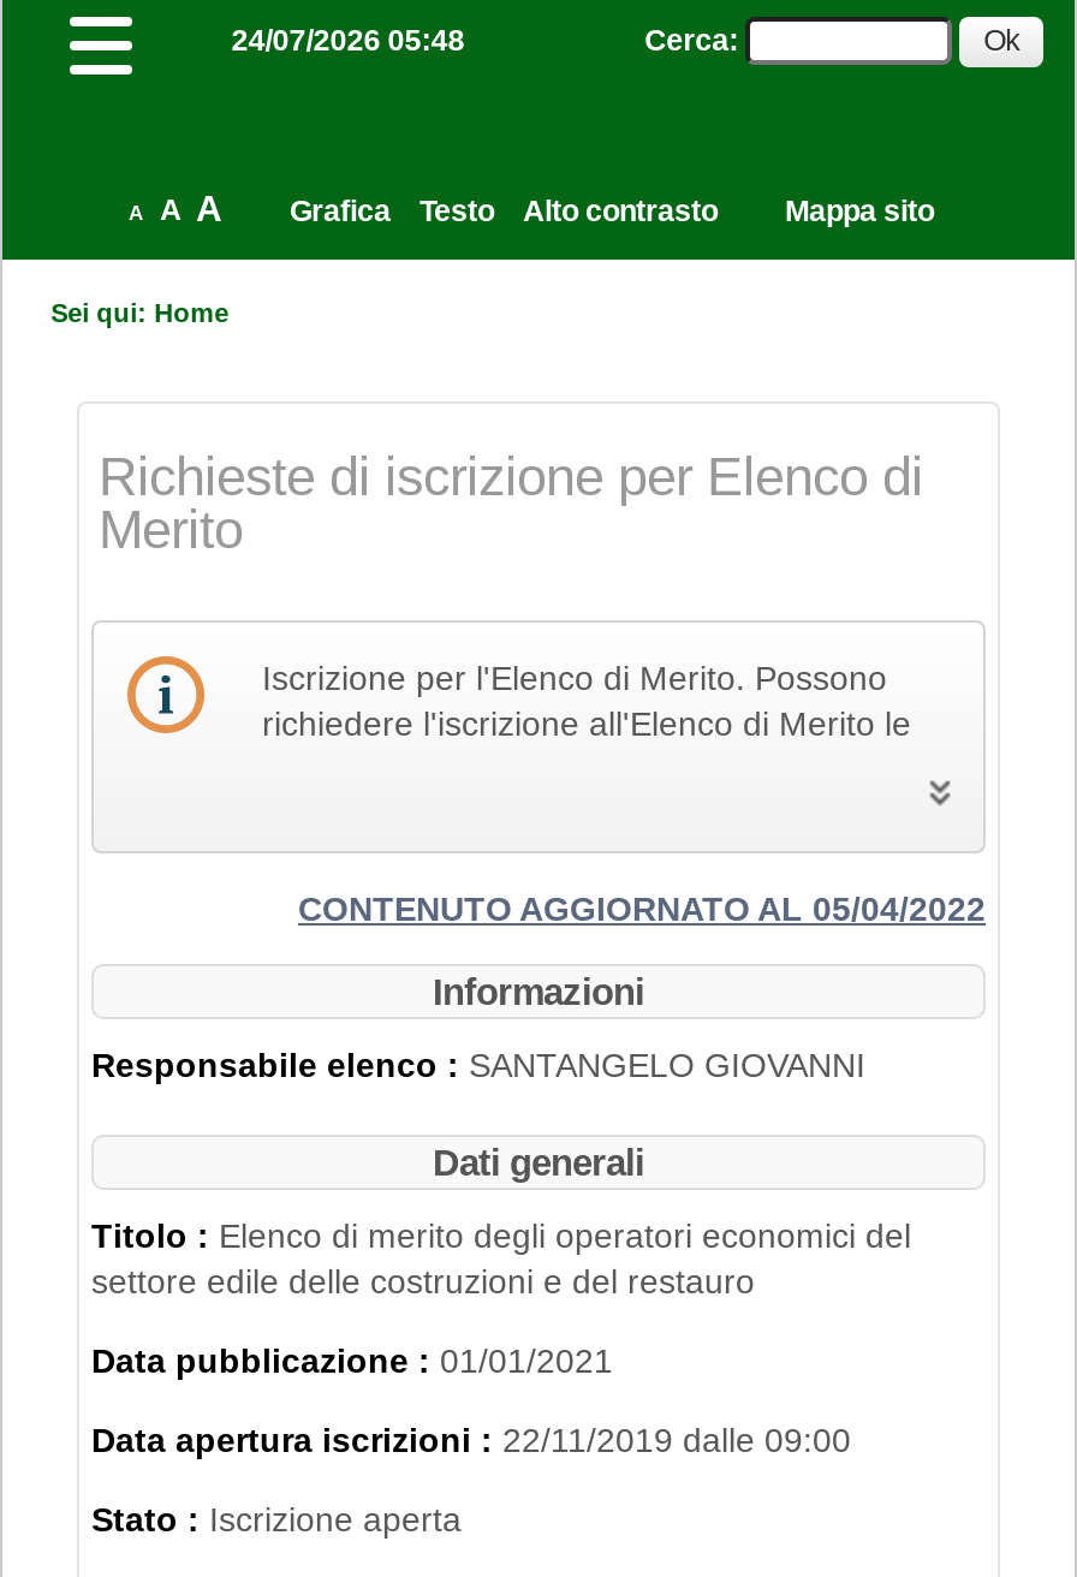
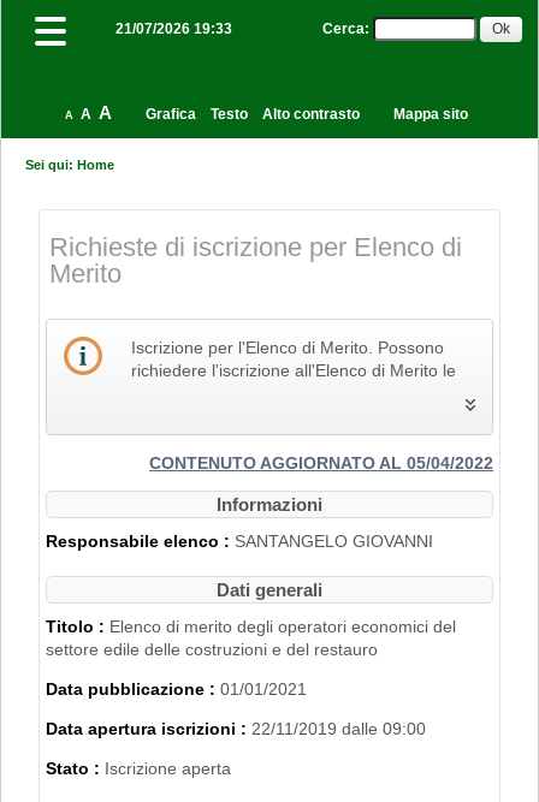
[232,25,465,58] 24/07/2026 05:48 -> [116,21,233,38] 21/07/2026 19:33

